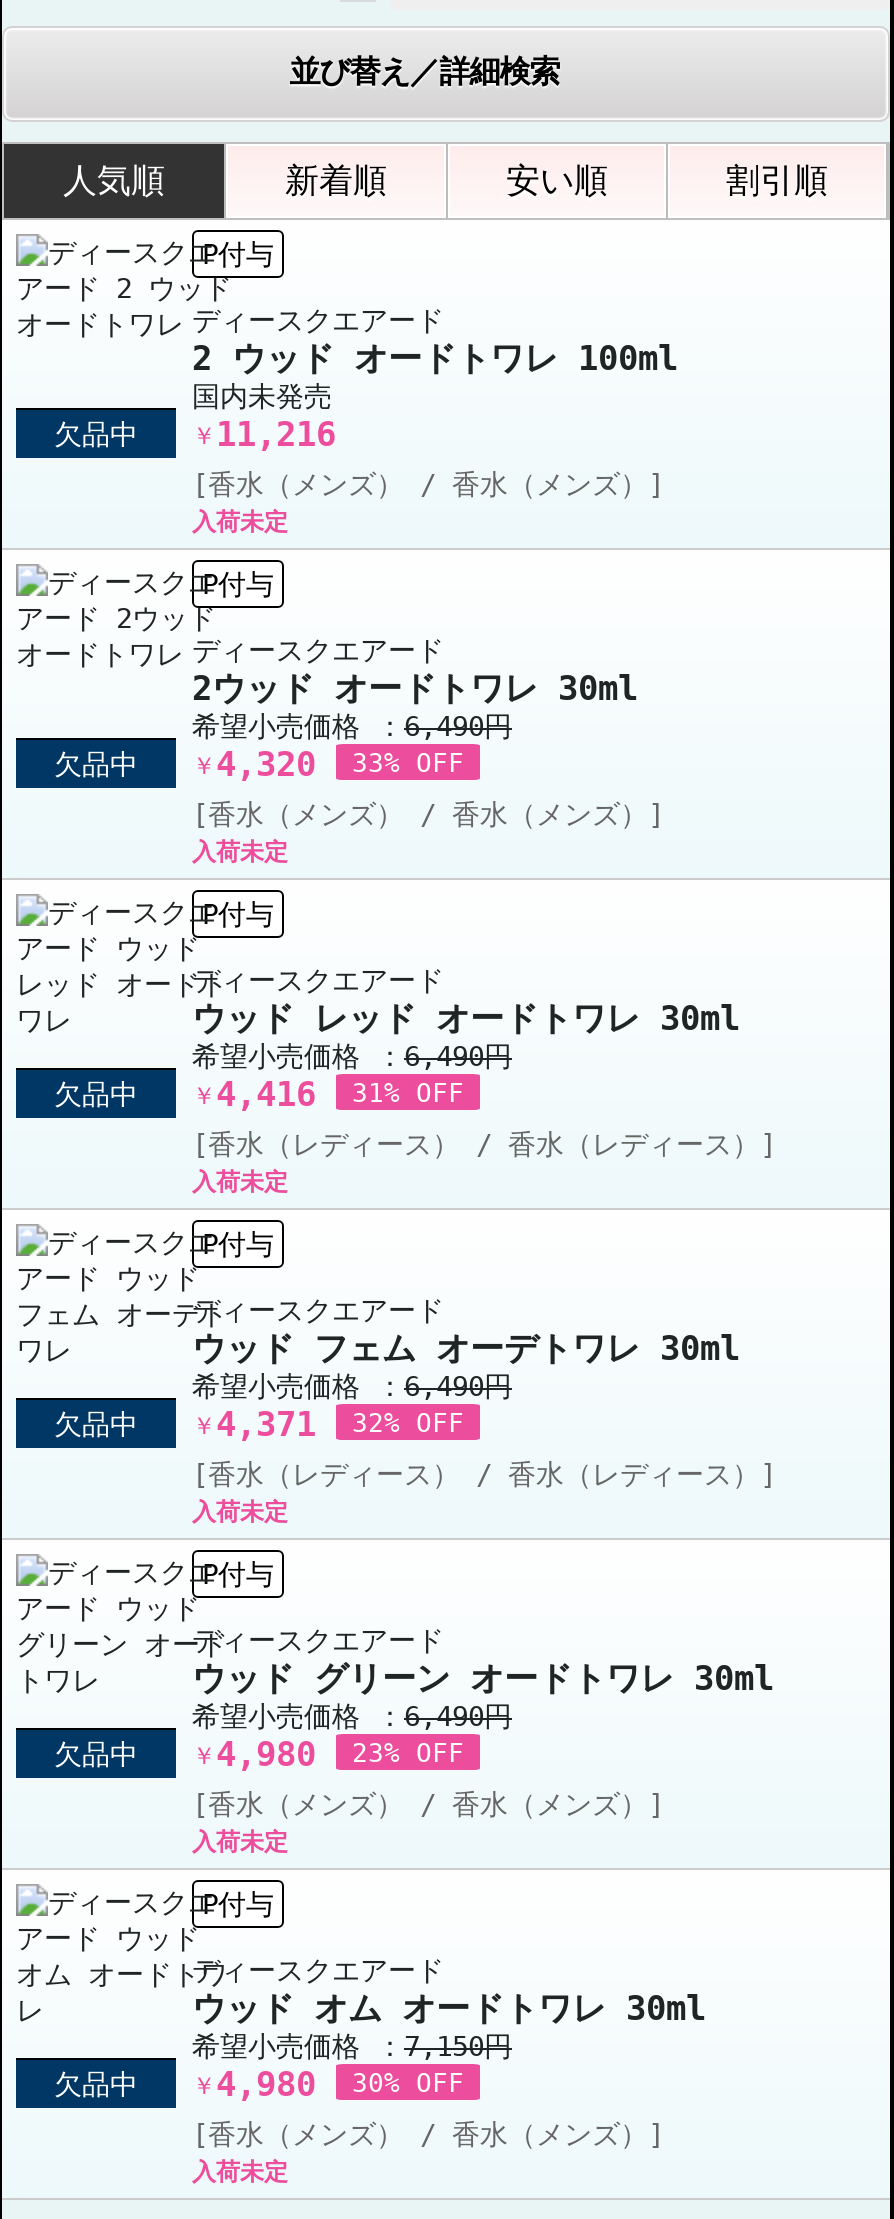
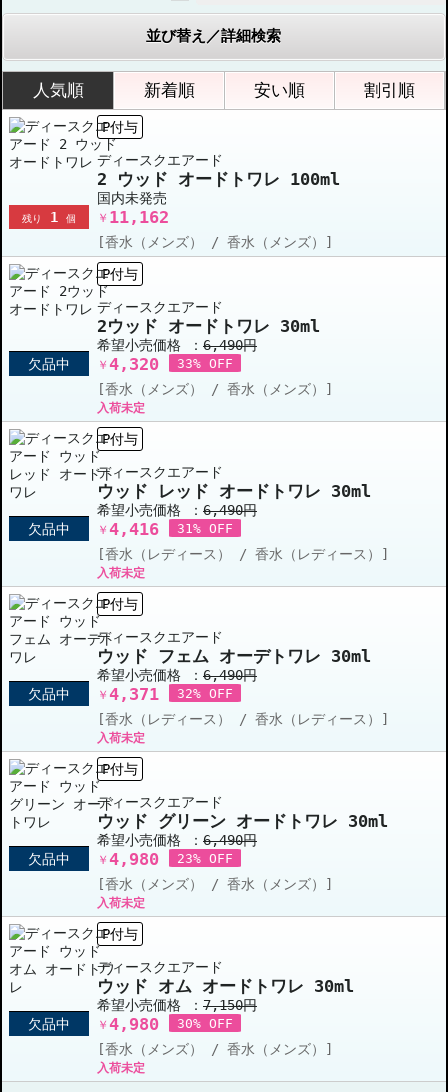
[54,418,138,450] 欠品中 -> [22,209,76,225] 残り1個
[192,414,356,454] ￥11,216 -> [97,207,179,227] ￥11,162
[192,508,288,536] 入荷未定 -> none

